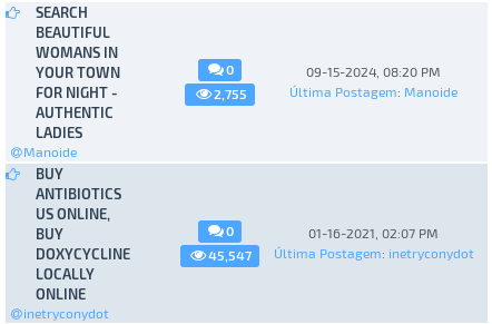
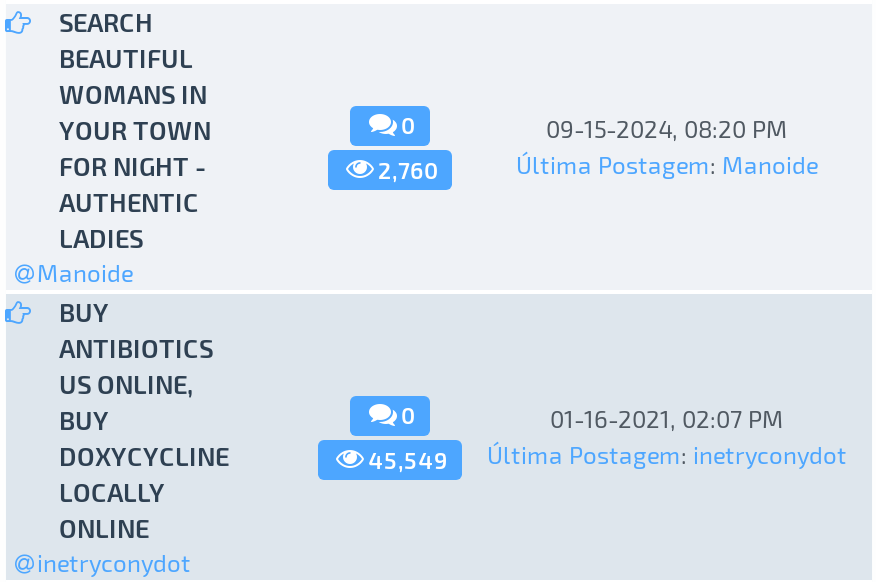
[213,86,247,102] 2,755 -> [378,154,438,182] 2,760
[208,245,474,263] 45,547 Última Postagem: inetryconydot -> [368,440,847,472] 45,549 Última Postagem: inetryconydot

